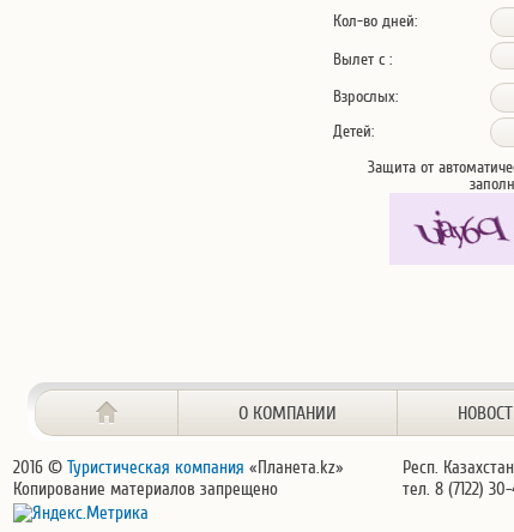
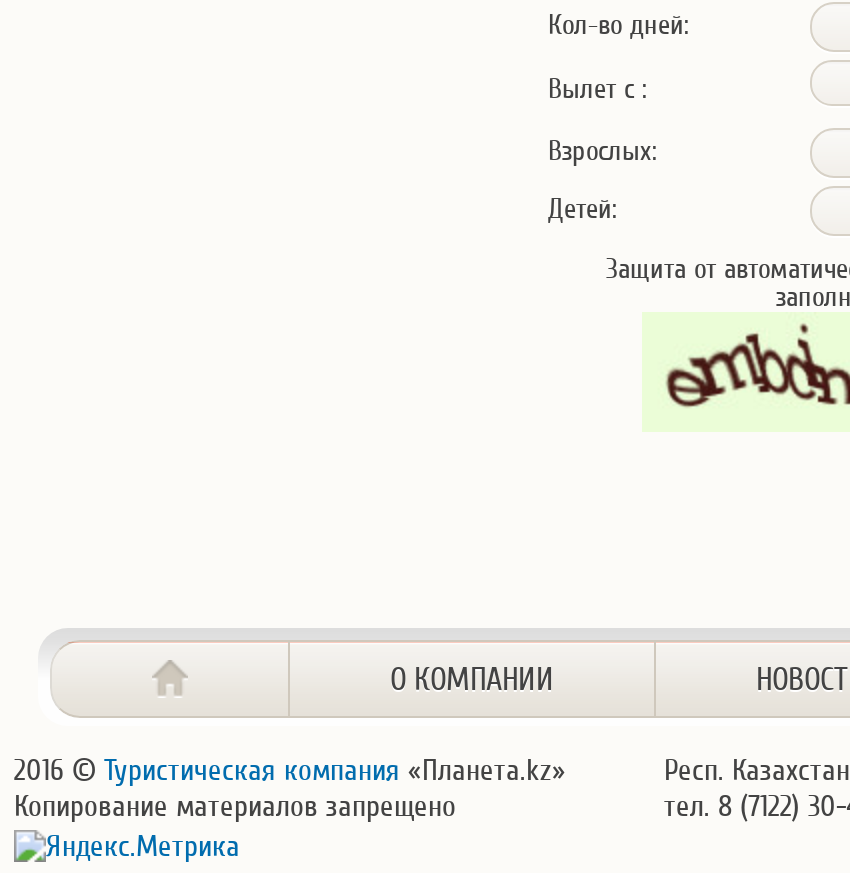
[389,193,510,265] [image] -> [642,312,844,432] [image]

